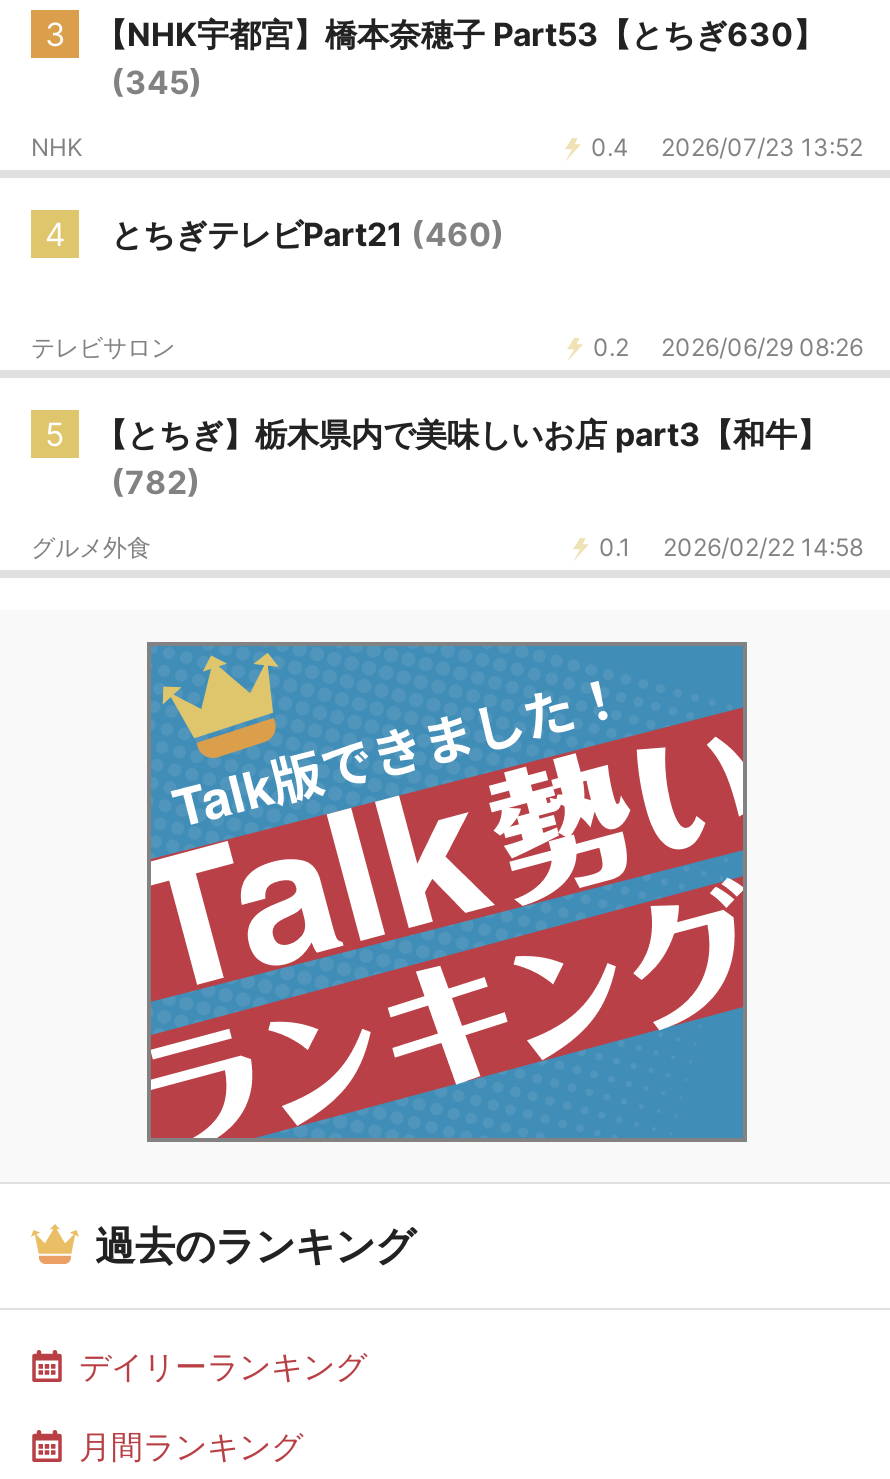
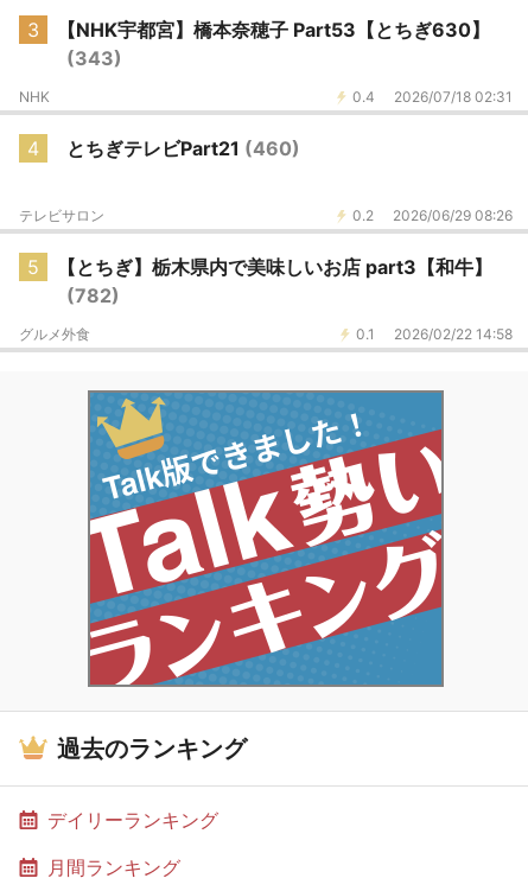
[111,62,203,102] (345) -> [66,46,122,70] (343)
[591,132,863,162] 0.4 2026/07/23 13:52 -> [352,88,513,106] 0.4 2026/07/18 02:31

